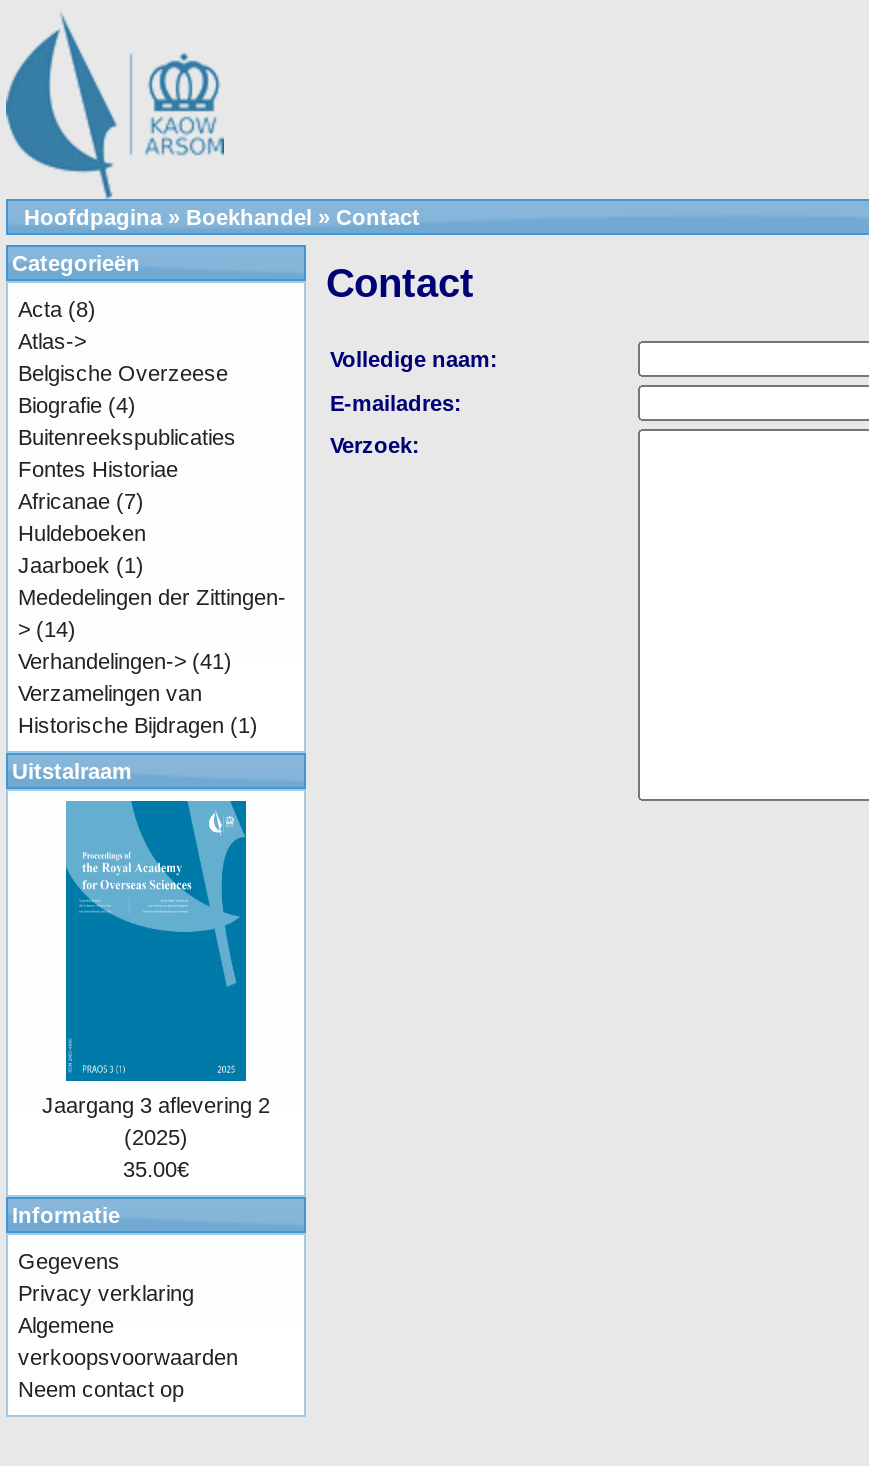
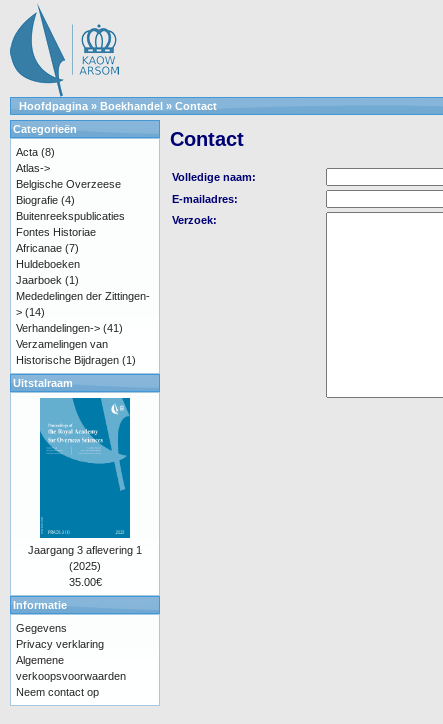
[42,1093,270,1117] Jaargang 3 aflevering 2 -> [28,544,142,556] Jaargang 3 aflevering 1

